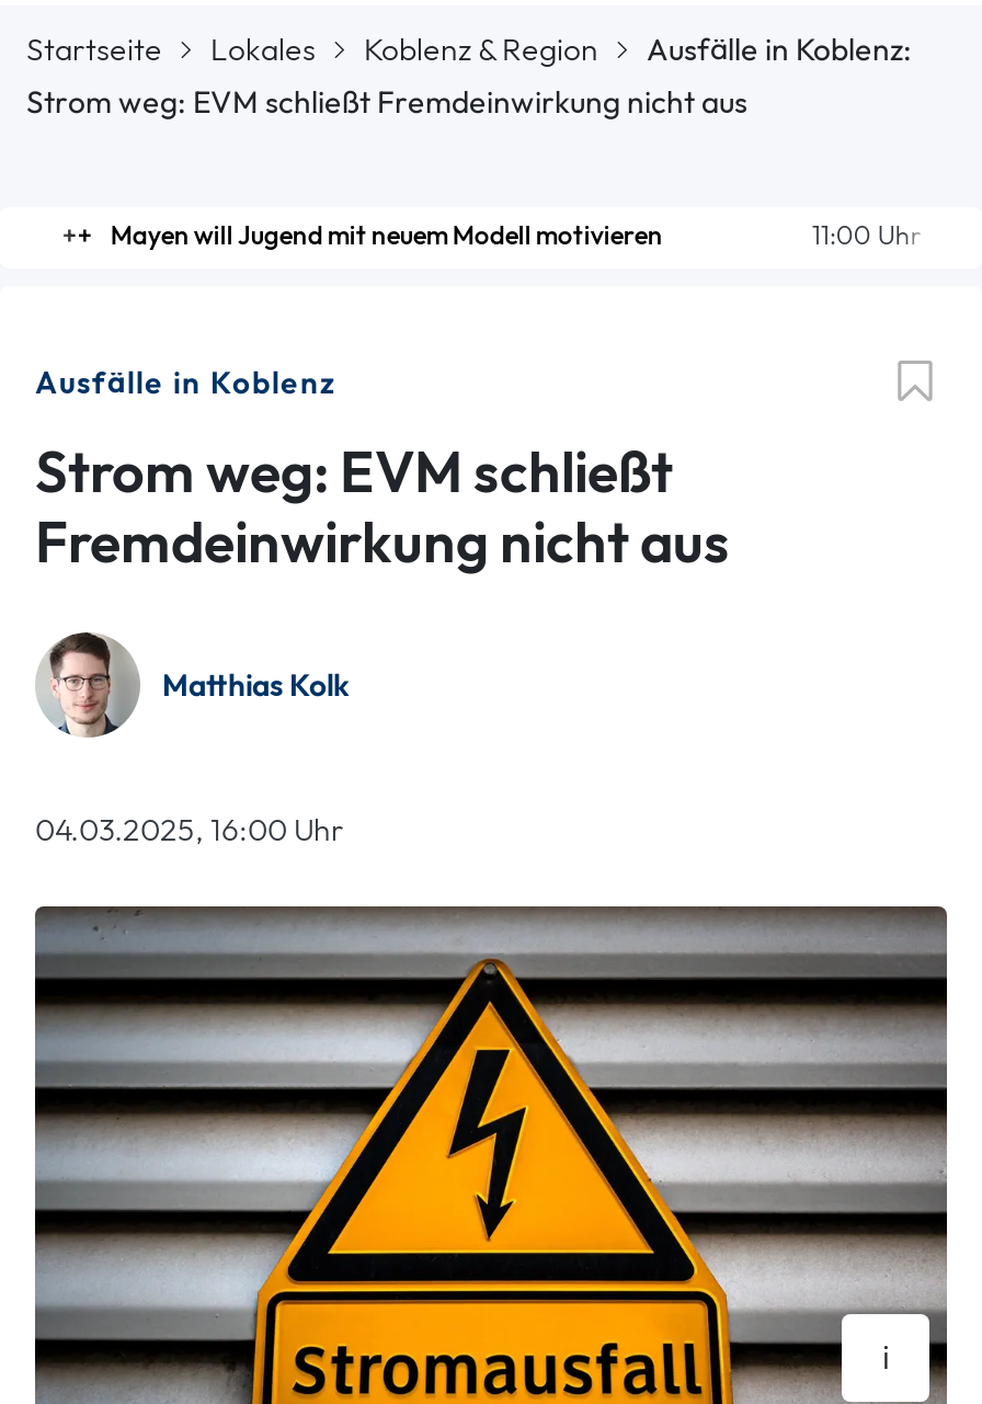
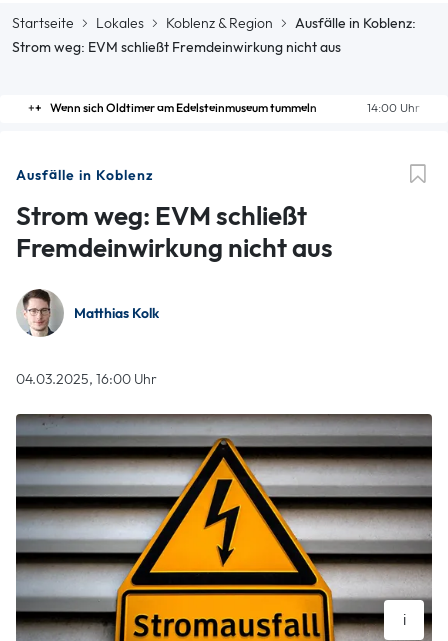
[110,218,921,253] 11:00 Uhr | Mayen will Jugend mit neuem Modell motivieren -> [50,100,420,116] 14:00 Uhr | Wenn sich Oldtimer am Edelsteinmuseum tummeln

